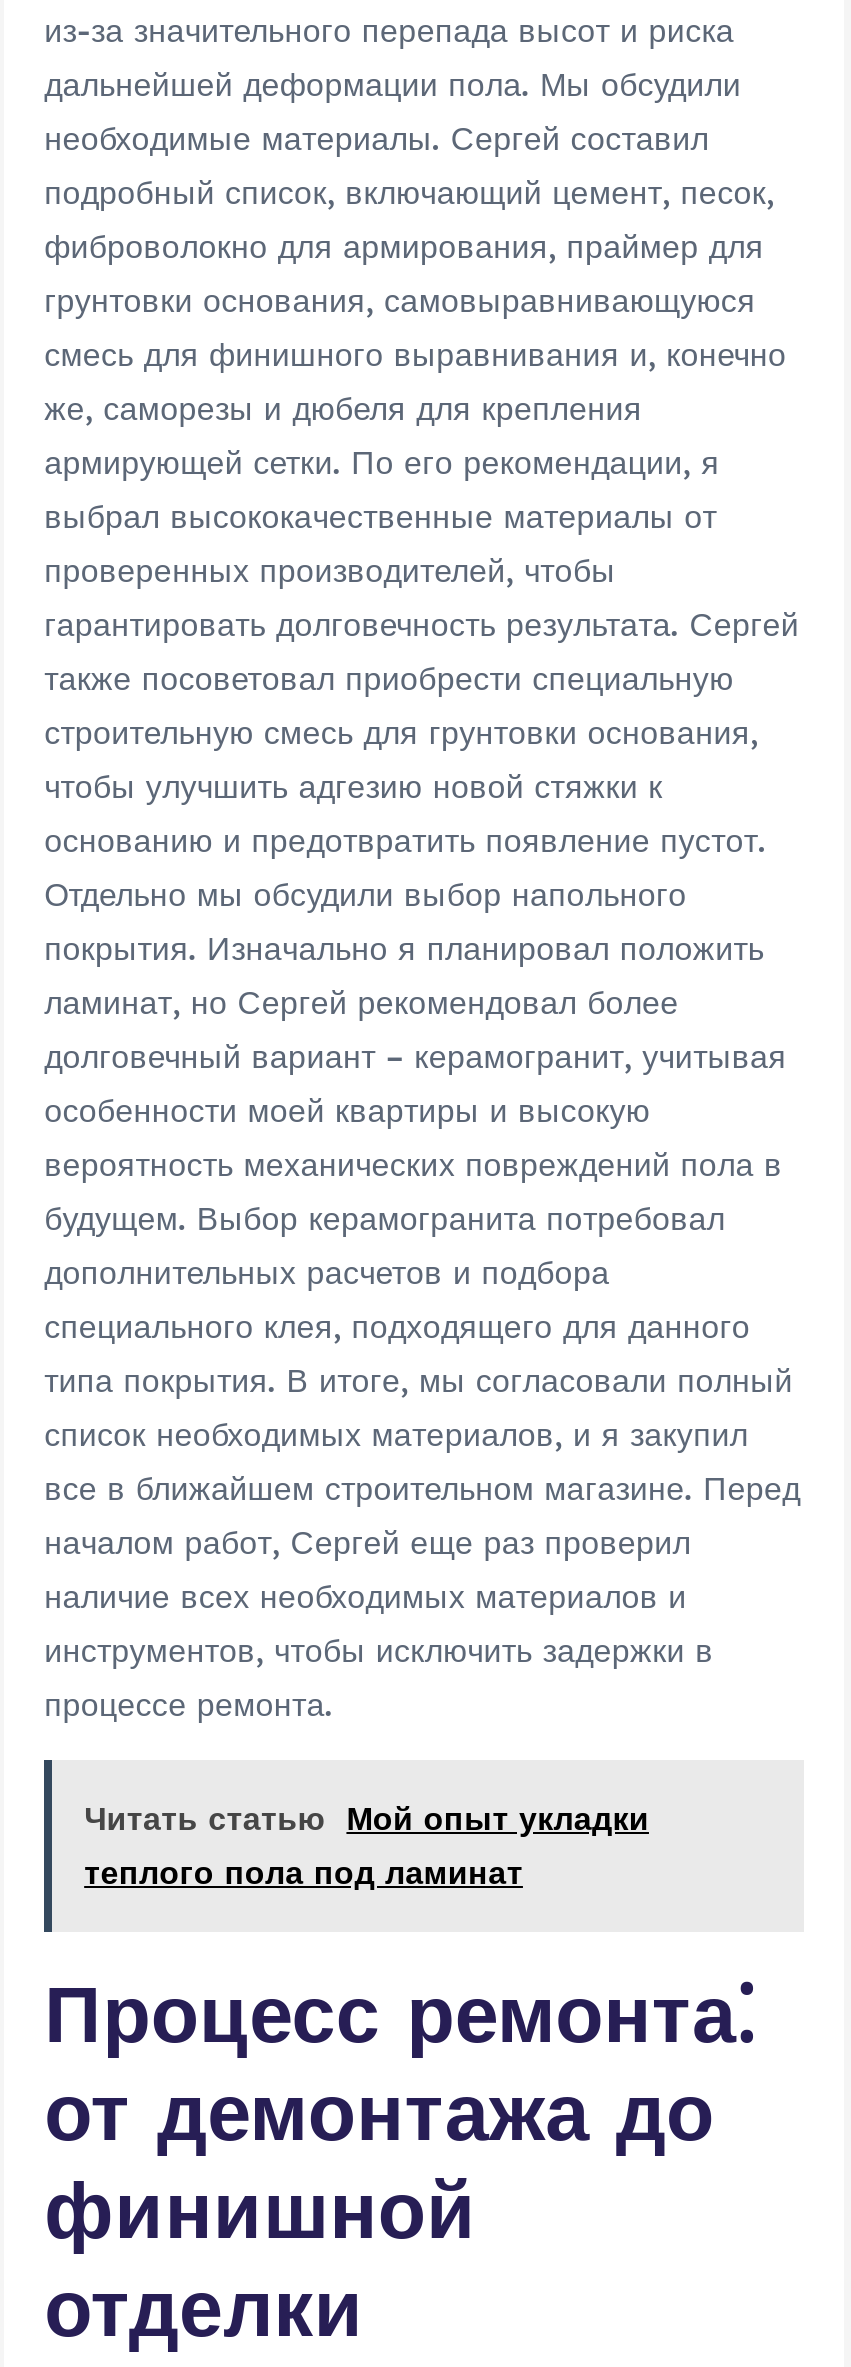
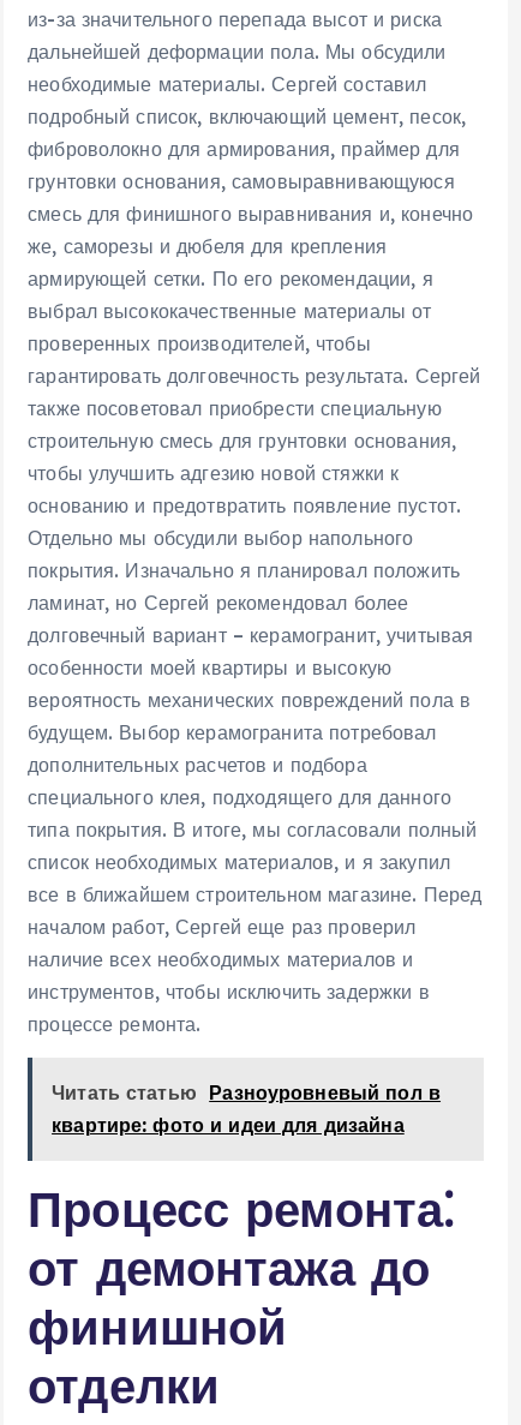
[84,1798,649,1892] Читать статью Мой опыт укладки | теплого пола под ламинат -> [52,1080,441,1137] Читать статью Разноуровневый пол в | квартире: фото и идеи для дизайна

